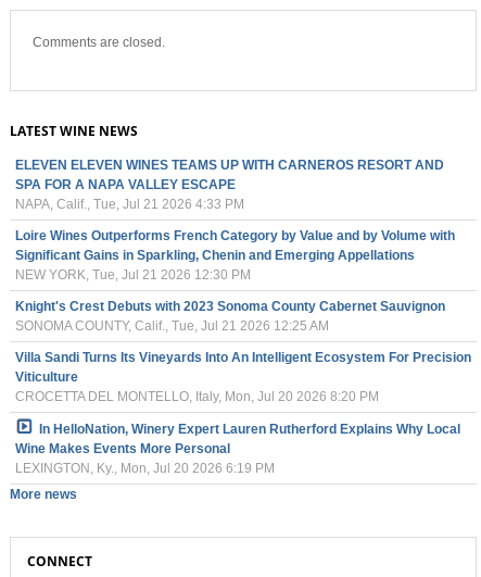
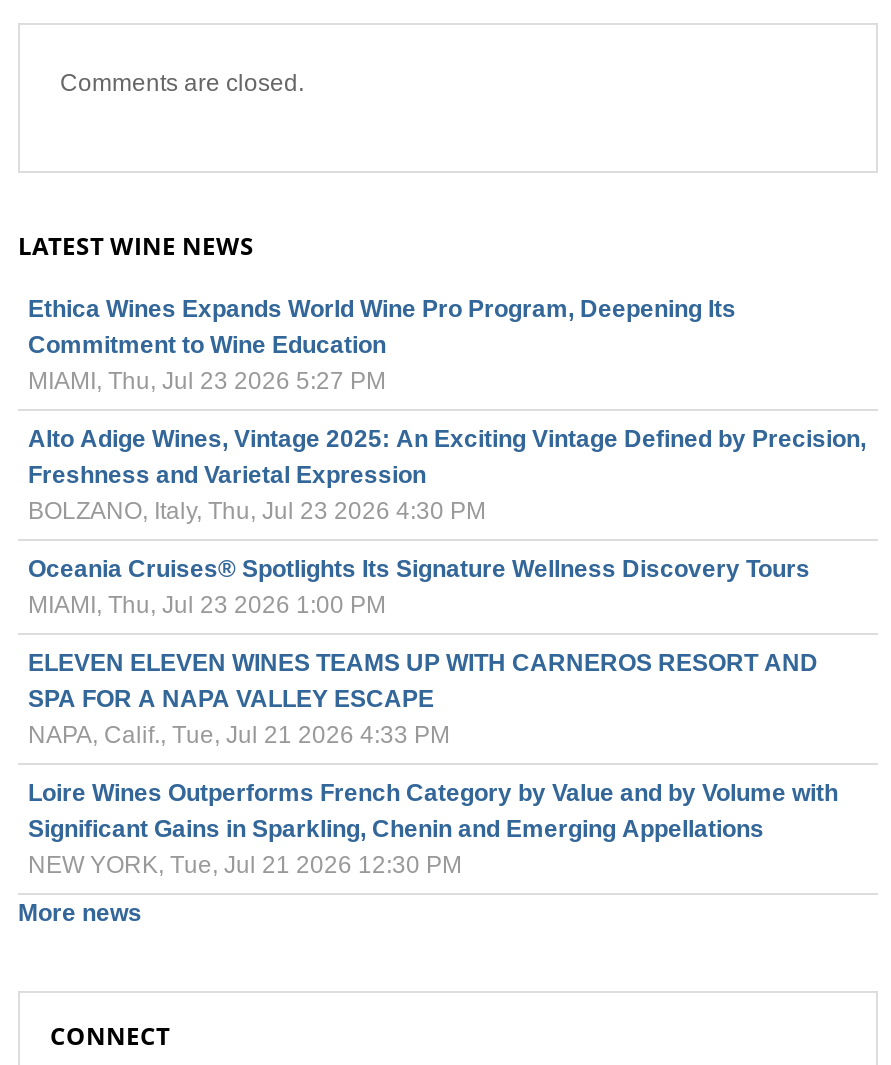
none -> [28,295,866,619] Ethica Wines Expands World Wine Pro Program, Deepening Its | Commitment to Wine Education | MIAMI, Thu, Jul 23 2026 5:27 PM | Alto Adige Wines, Vintage 2025: An Exciting Vintage Defined by Precision, | Freshness and Varietal Expression | BOLZANO, Italy, Thu, Jul 23 2026 4:30 PM | Oceania Cruises® Spotlights Its Signature Wellness Discovery Tours | MIAMI, Thu, Jul 23 2026 1:00 PM
moved [15,157,455,282] -> [28,649,838,879]: ELEVEN ELEVEN WINES TEAMS UP WITH CARNEROS RESORT AND | SPA FOR A NAPA VALLEY ESCAPE | NAPA, Calif., Tue, Jul 21 2026 4:33 PM | Loire Wines Outperforms French Category by Value and by Volume with | Significant Gains in Sparkling, Chenin and Emerging Appellations | NEW YORK, Tue, Jul 21 2026 12:30 PM
[15,299,471,476] Knight's Crest Debuts with 2023 Sonoma County Cabernet Sauvignon | SONOMA COUNTY, Calif., Tue, Jul 21 2026 12:25 AM | Villa Sandi Turns Its Vineyards Into An Intelligent Ecosystem For Precision | Viticulture | CROCETTA DEL MONTELLO, Italy, Mon, Jul 20 2026 8:20 PM | In HelloNation, Winery Expert Lauren Rutherford Explains Why Local | Wine Makes Events More Personal | LEXINGTON, Ky., Mon, Jul 20 2026 6:19 PM -> none

